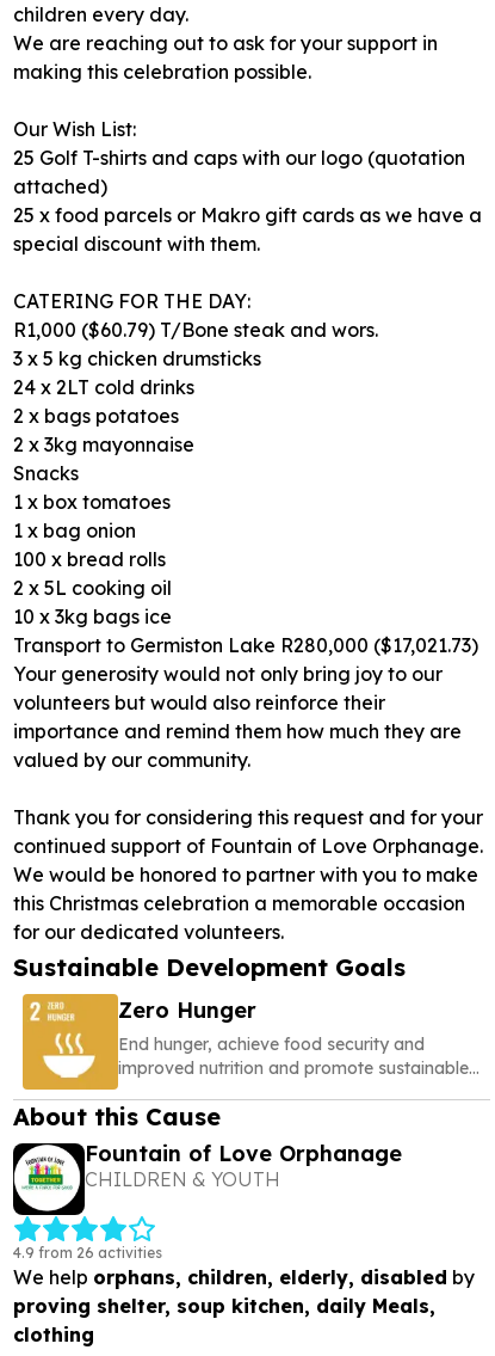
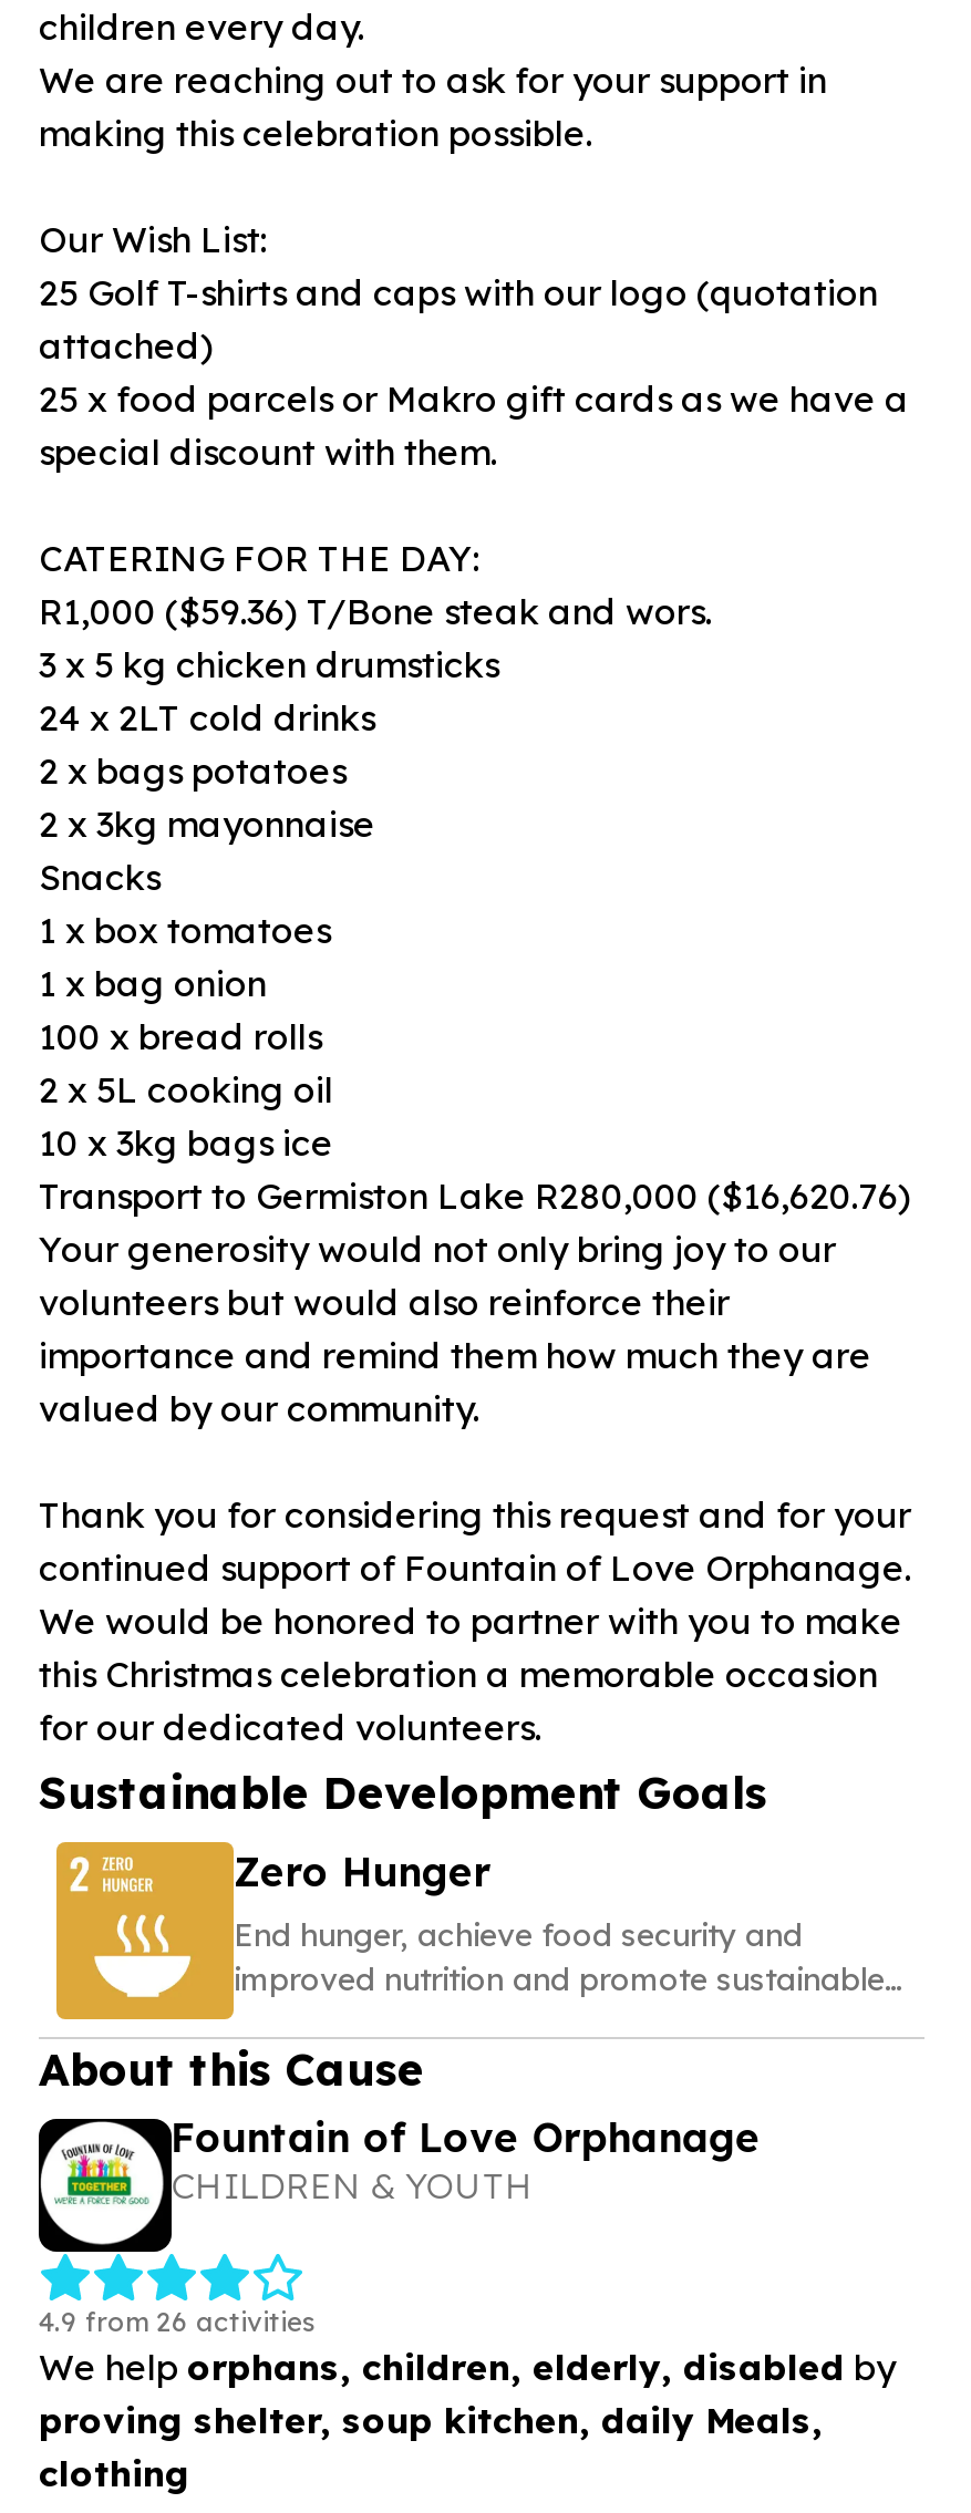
[13,318,378,342] R1,000 ($60.79) T/Bone steak and wors. -> [39,589,712,633] R1,000 ($59.36) T/Bone steak and wors.
[13,633,478,657] Transport to Germiston Lake R280,000 ($17,021.73) -> [39,1173,911,1218] Transport to Germiston Lake R280,000 ($16,620.76)

